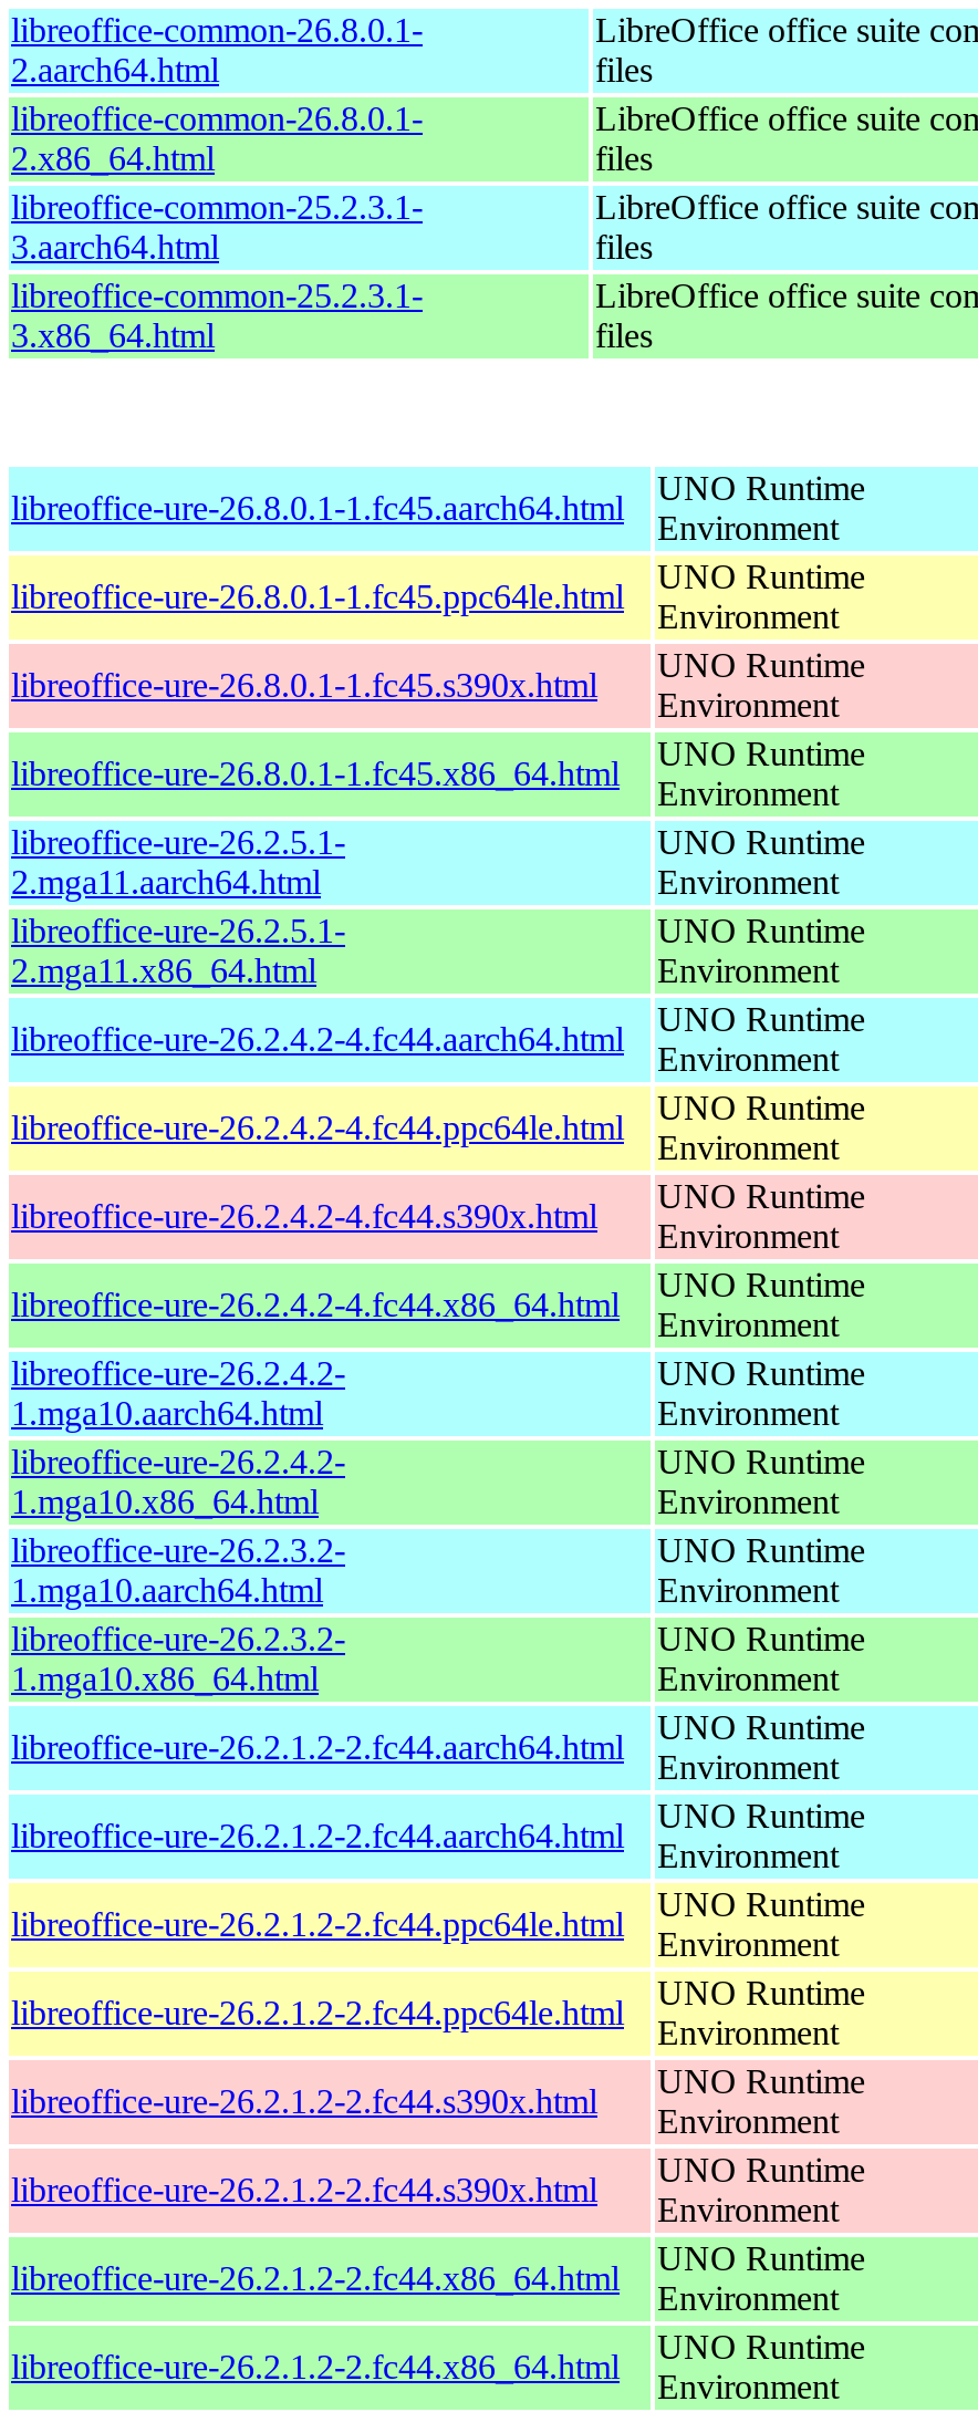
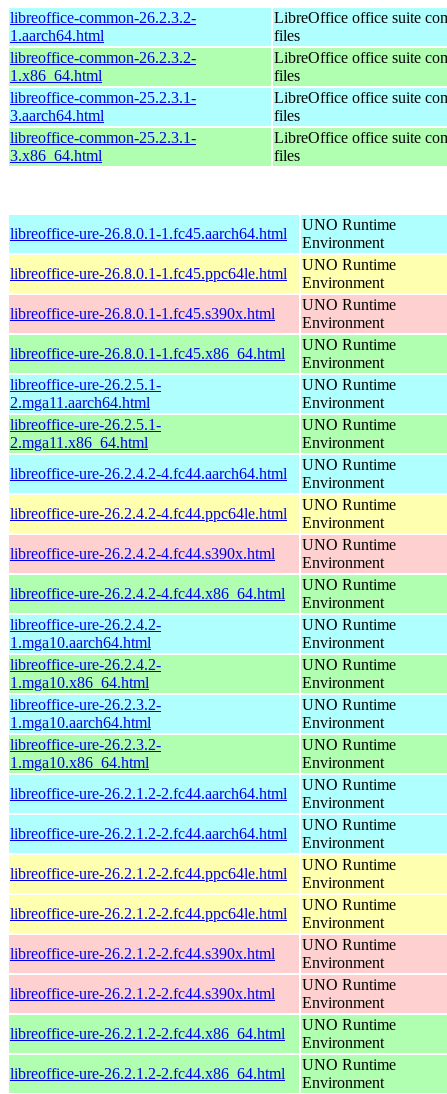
[11,10,423,88] libreoffice-common-26.8.0.1- | 2.aarch64.html -> [10,9,196,44] libreoffice-common-26.2.3.2- | 1.aarch64.html
[11,99,423,176] libreoffice-common-26.8.0.1- | 2.x86_64.html -> [10,49,196,84] libreoffice-common-26.2.3.2- | 1.x86_64.html

